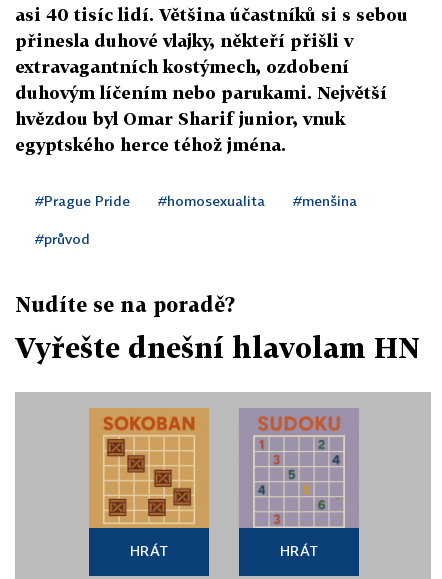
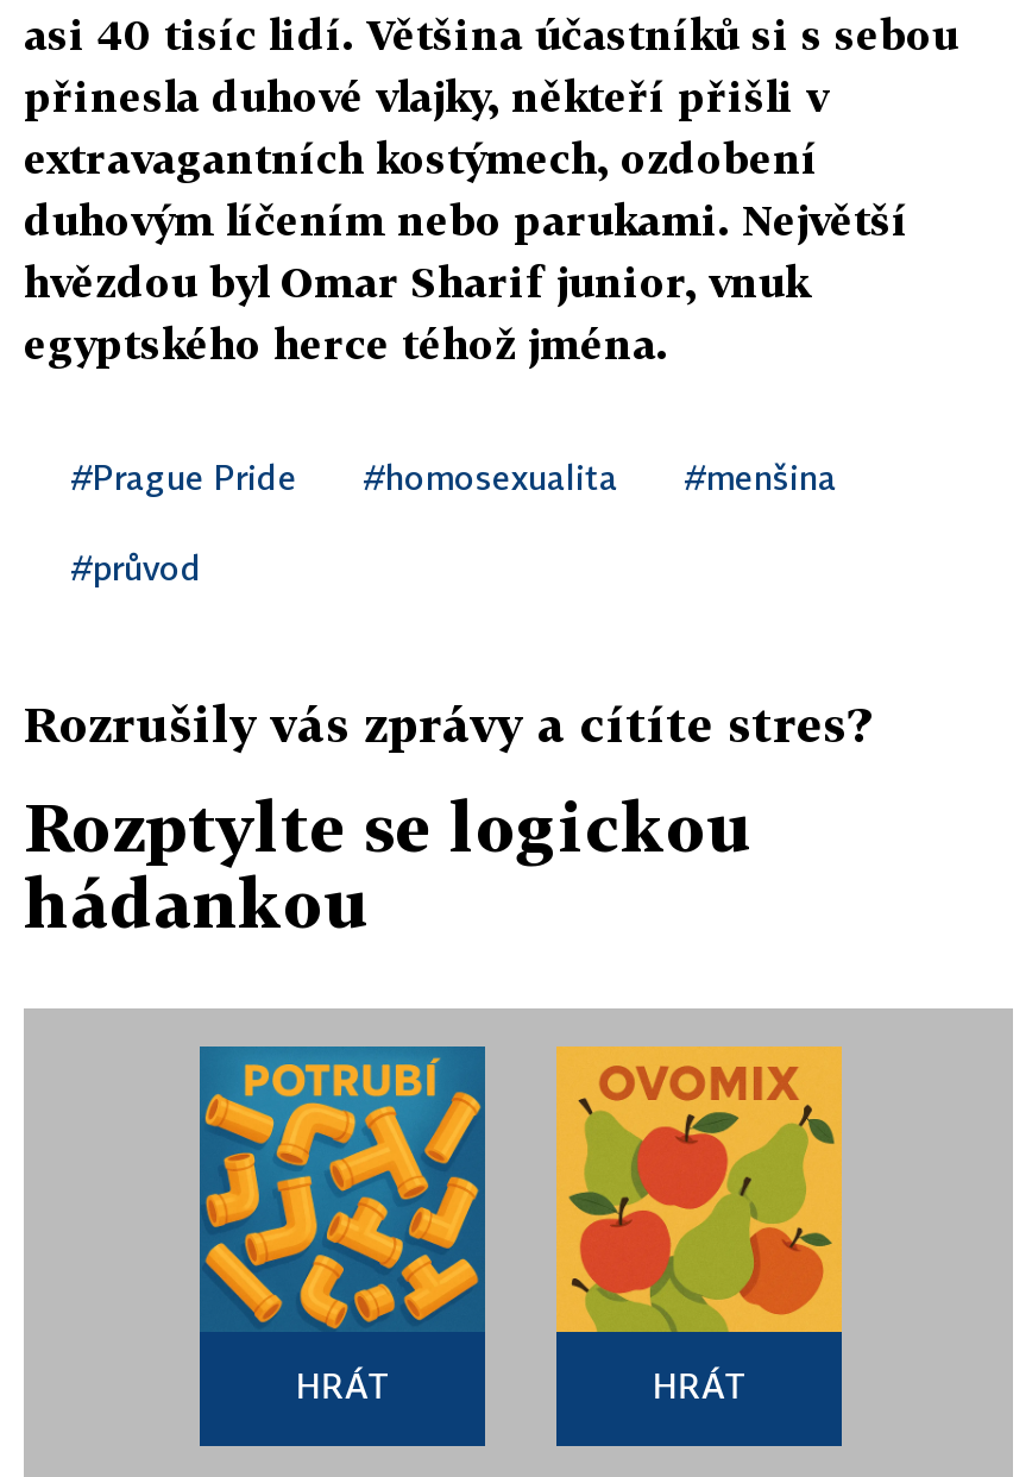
[15,292,235,316] Nudíte se na poradě? -> [24,694,870,752] Rozrušily vás zprávy a cítíte stres?
[15,331,420,364] Vyřešte dnešní hlavolam HN -> [24,787,754,942] Rozptylte se logickou | hádankou
[89,408,209,529] [image] -> [197,1044,487,1330] [image]
[239,408,359,529] [image] -> [554,1044,844,1334] [image]

